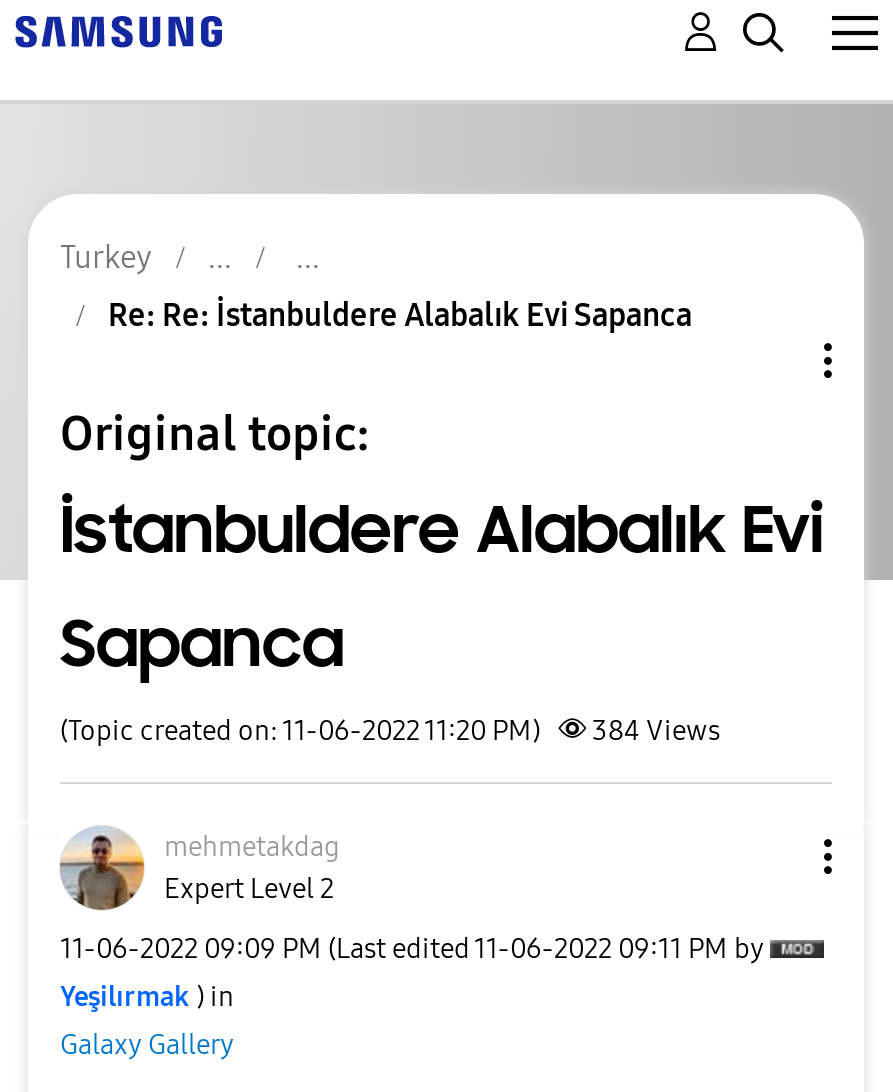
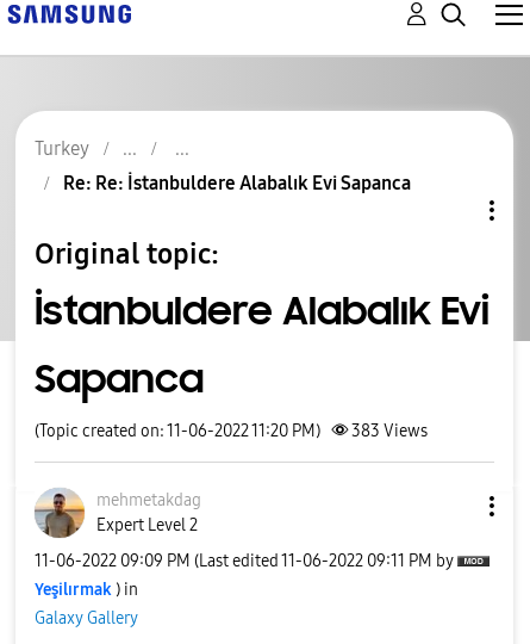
[60,714,720,748] (Topic created on: 11-06-2022 11:20 PM) 384 Views -> [35,421,428,441] (Topic created on: 11-06-2022 11:20 PM) 383 Views

